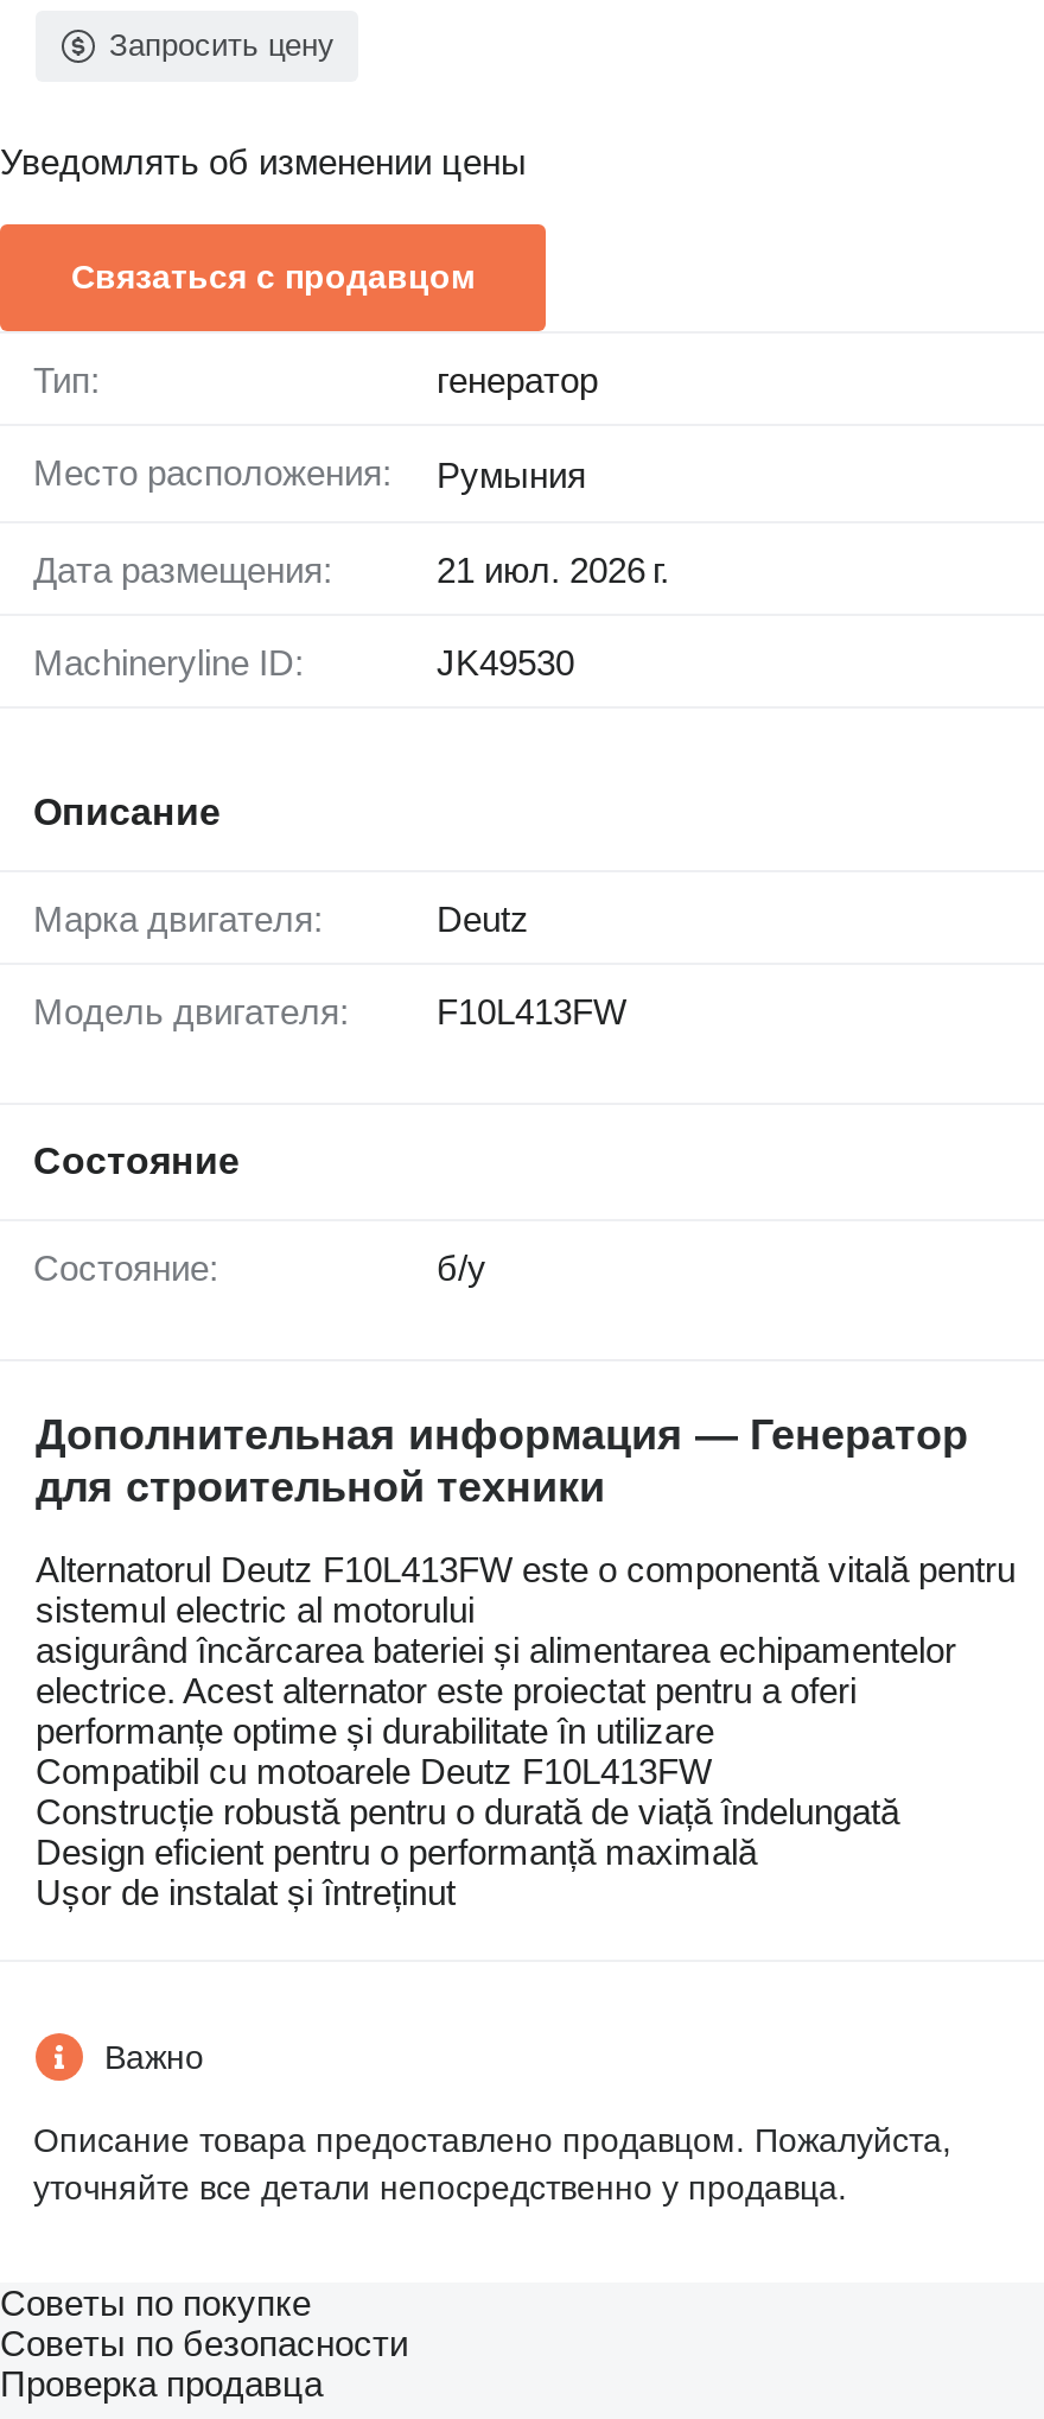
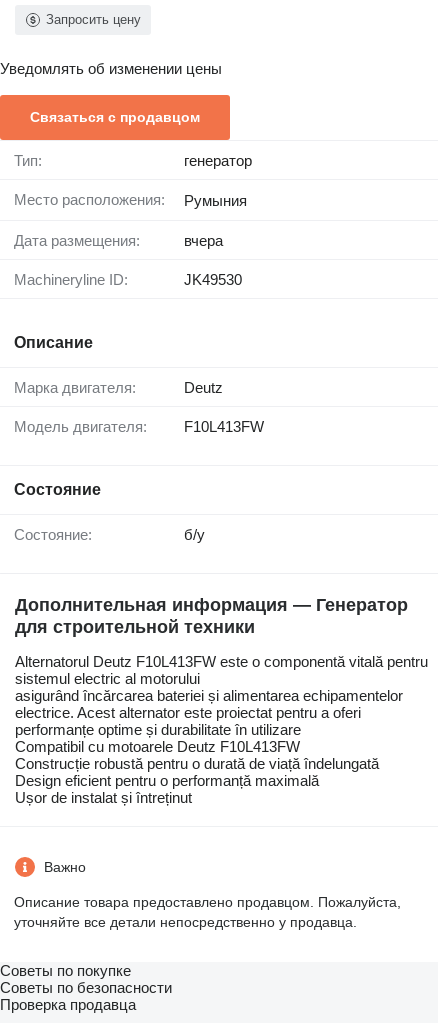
[437,551,669,591] 21 июл. 2026 г. -> [184,232,223,249] вчера

